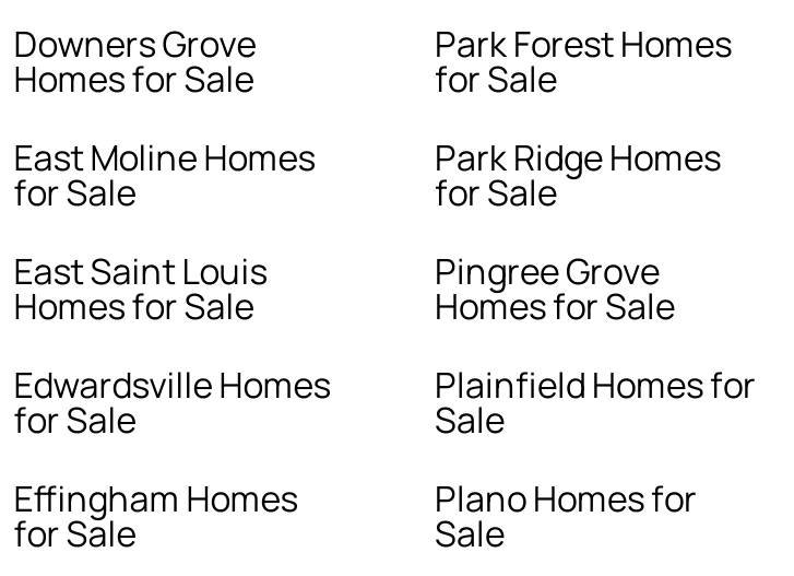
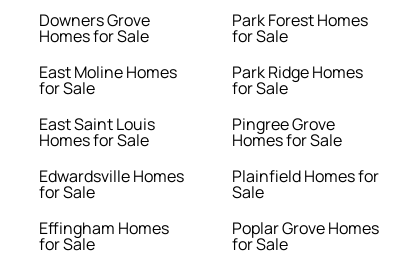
[435,475,697,558] Plano Homes for | Sale -> [232,217,379,255] Poplar Grove Homes | for Sale

